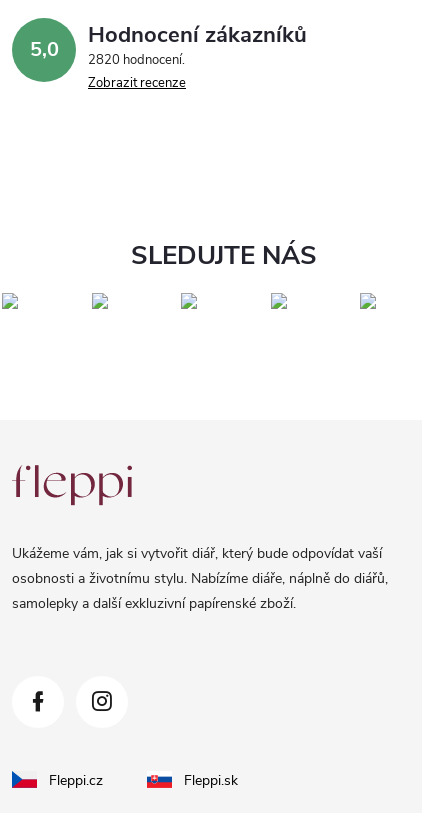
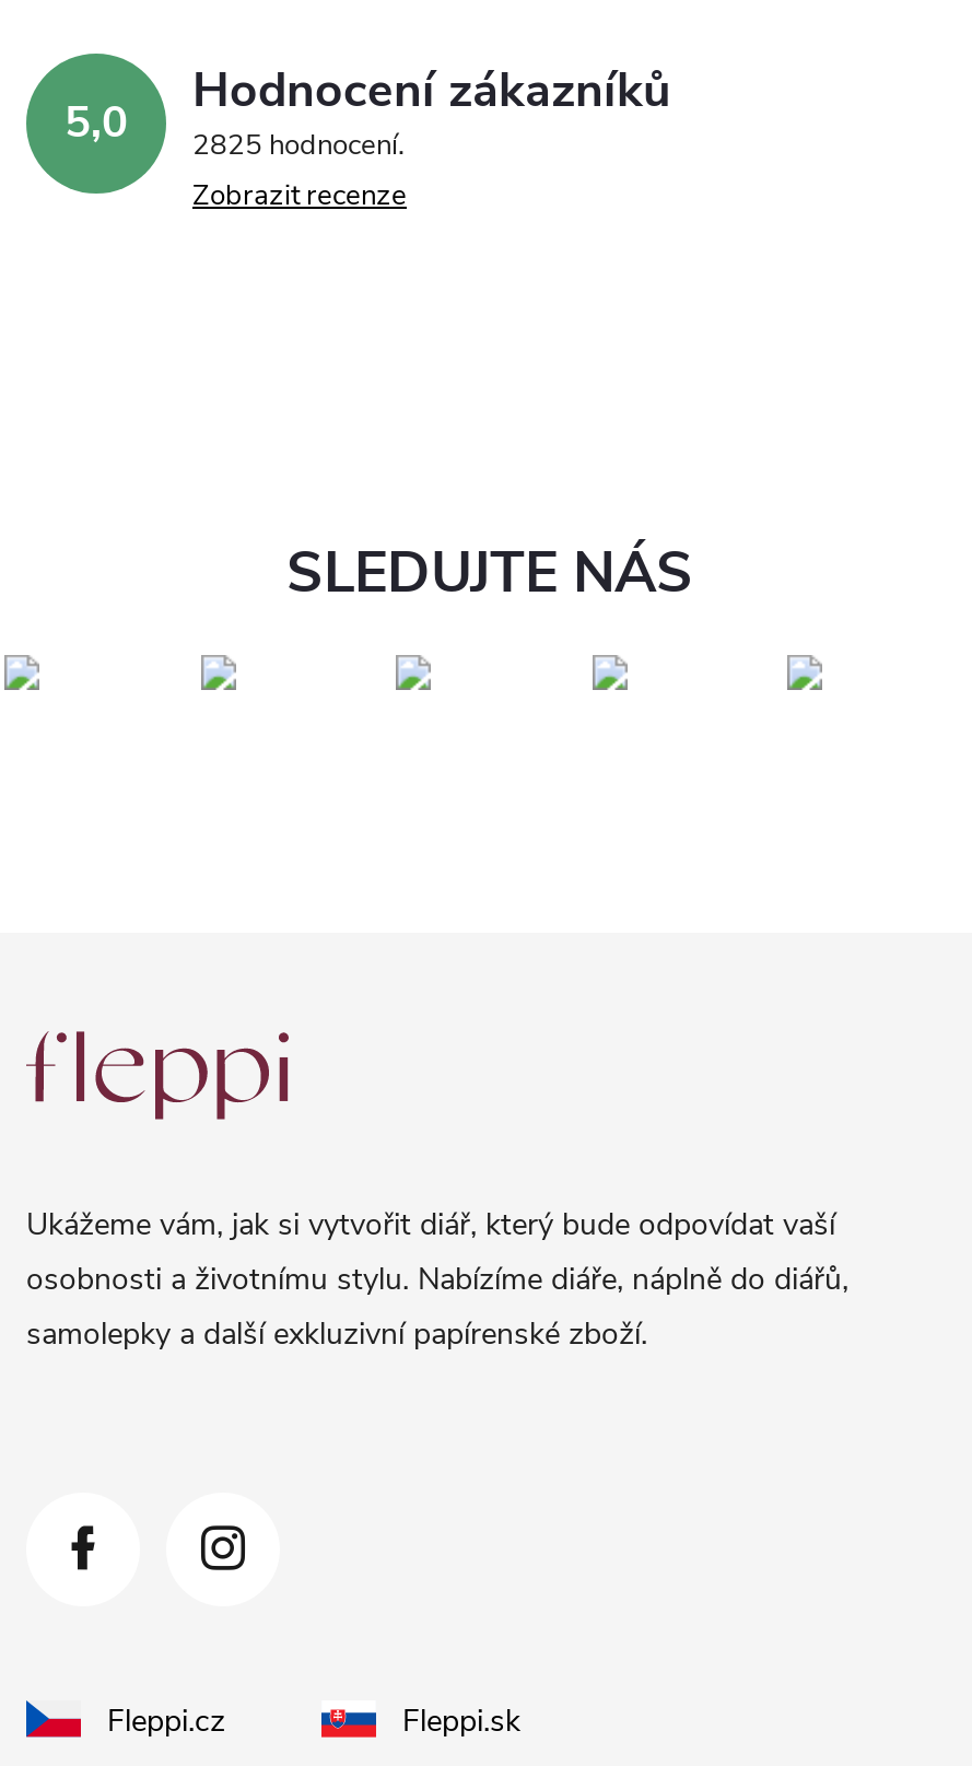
[29,20,307,69] 5,0 2820 hodnocení Hodnocení zákazníků -> [65,58,671,165] 5,0 2825 hodnocení Hodnocení zákazníků

